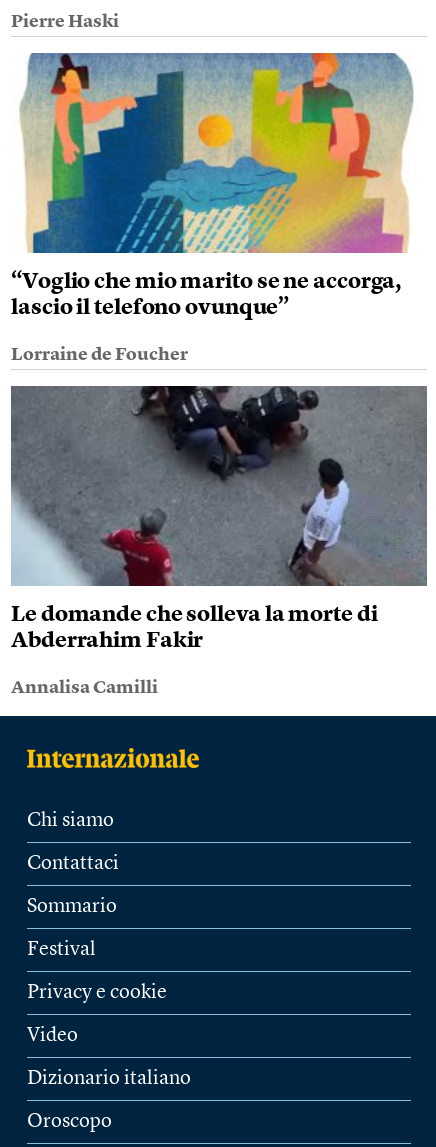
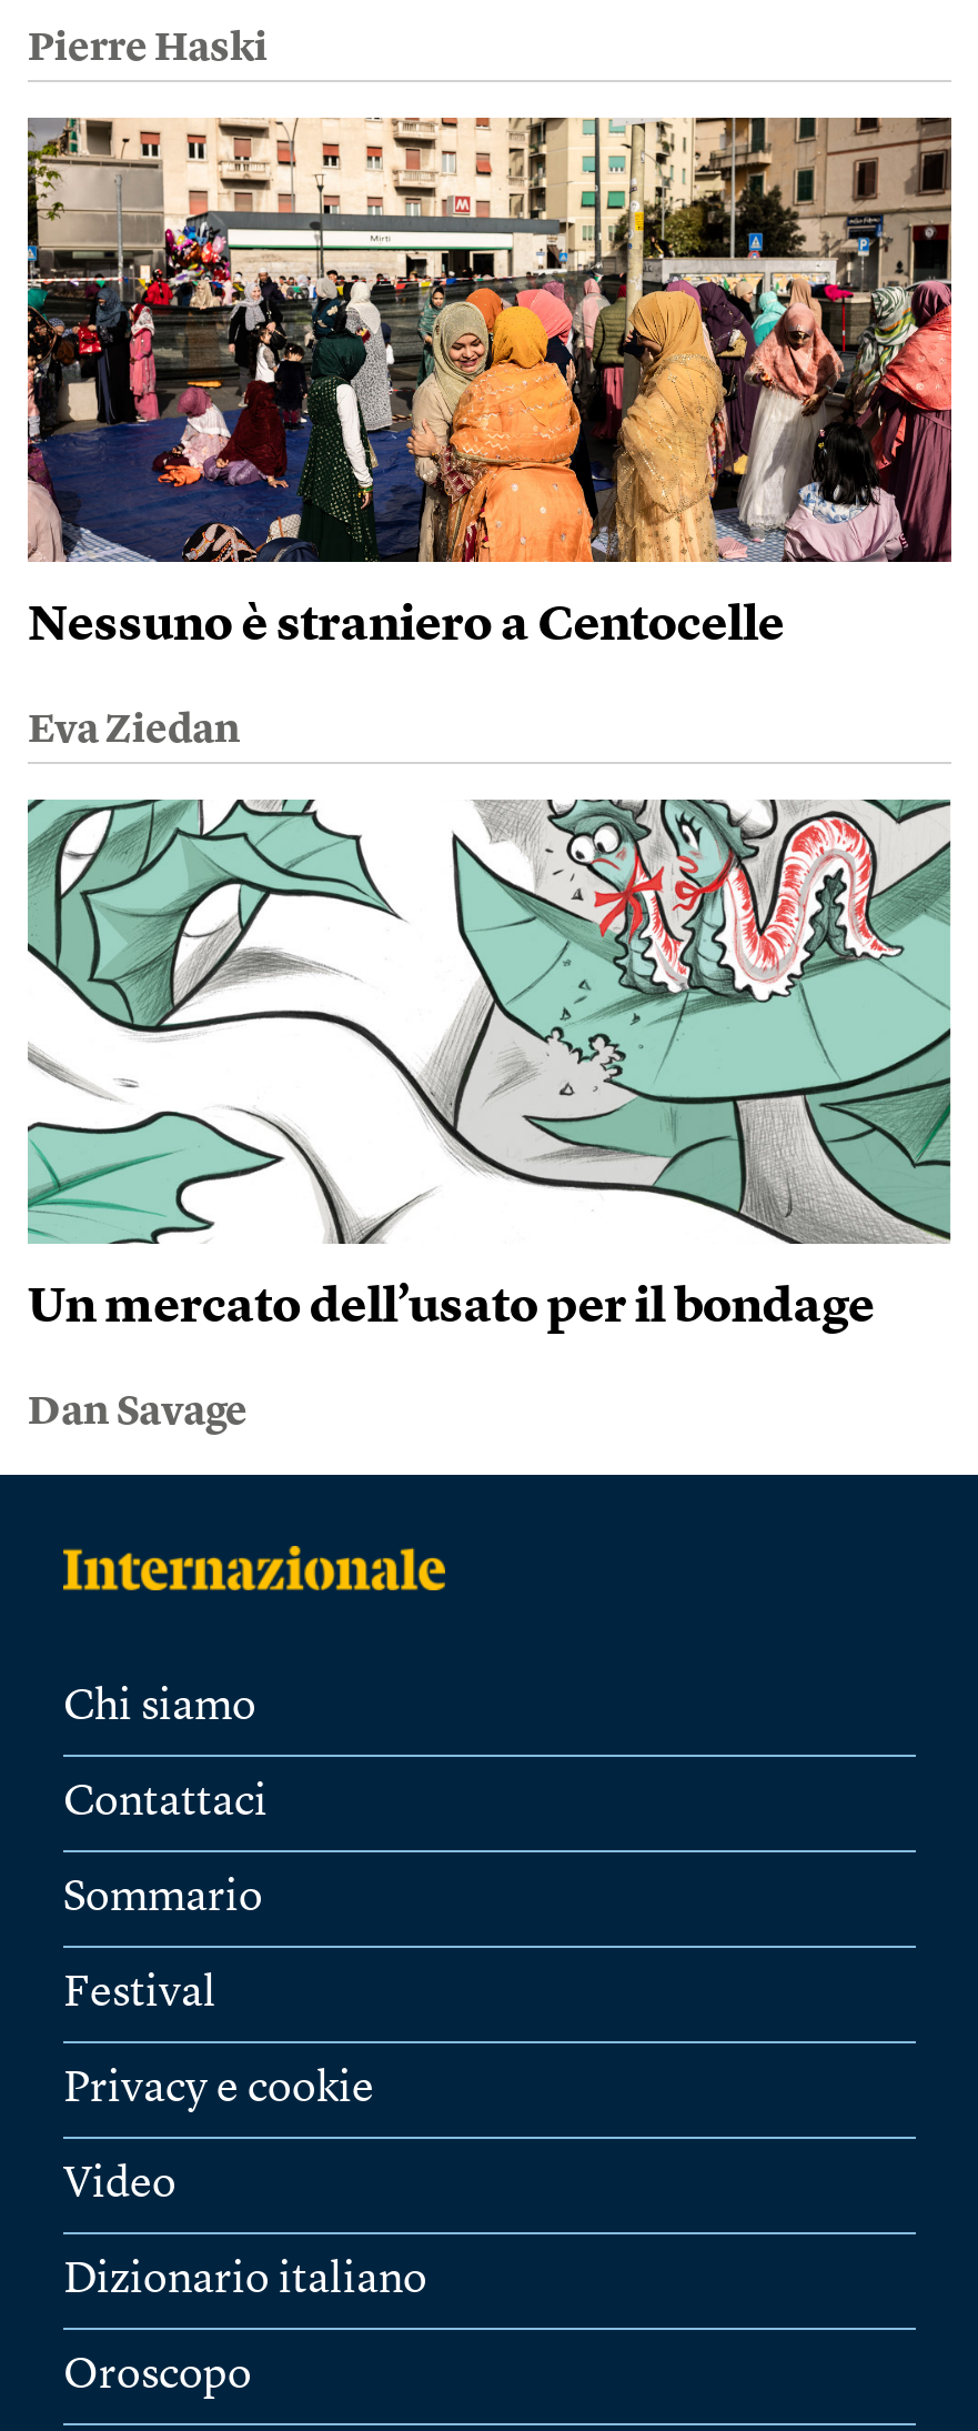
[11,52,427,319] [image] | “Voglio che mio marito se ne accorga, | lascio il telefono ovunque” -> [26,115,954,651] [image] | Nessuno è straniero a Centocelle
[11,346,188,364] Lorraine de Foucher -> [28,711,241,751] Eva Ziedan
[10,385,427,652] [image] | Le domande che solleva la morte di | Abderrahim Fakir -> [28,797,951,1333] [image] | Un mercato dell’usato per il bondage
[11,679,158,697] Annalisa Camilli -> [28,1393,248,1433] Dan Savage

